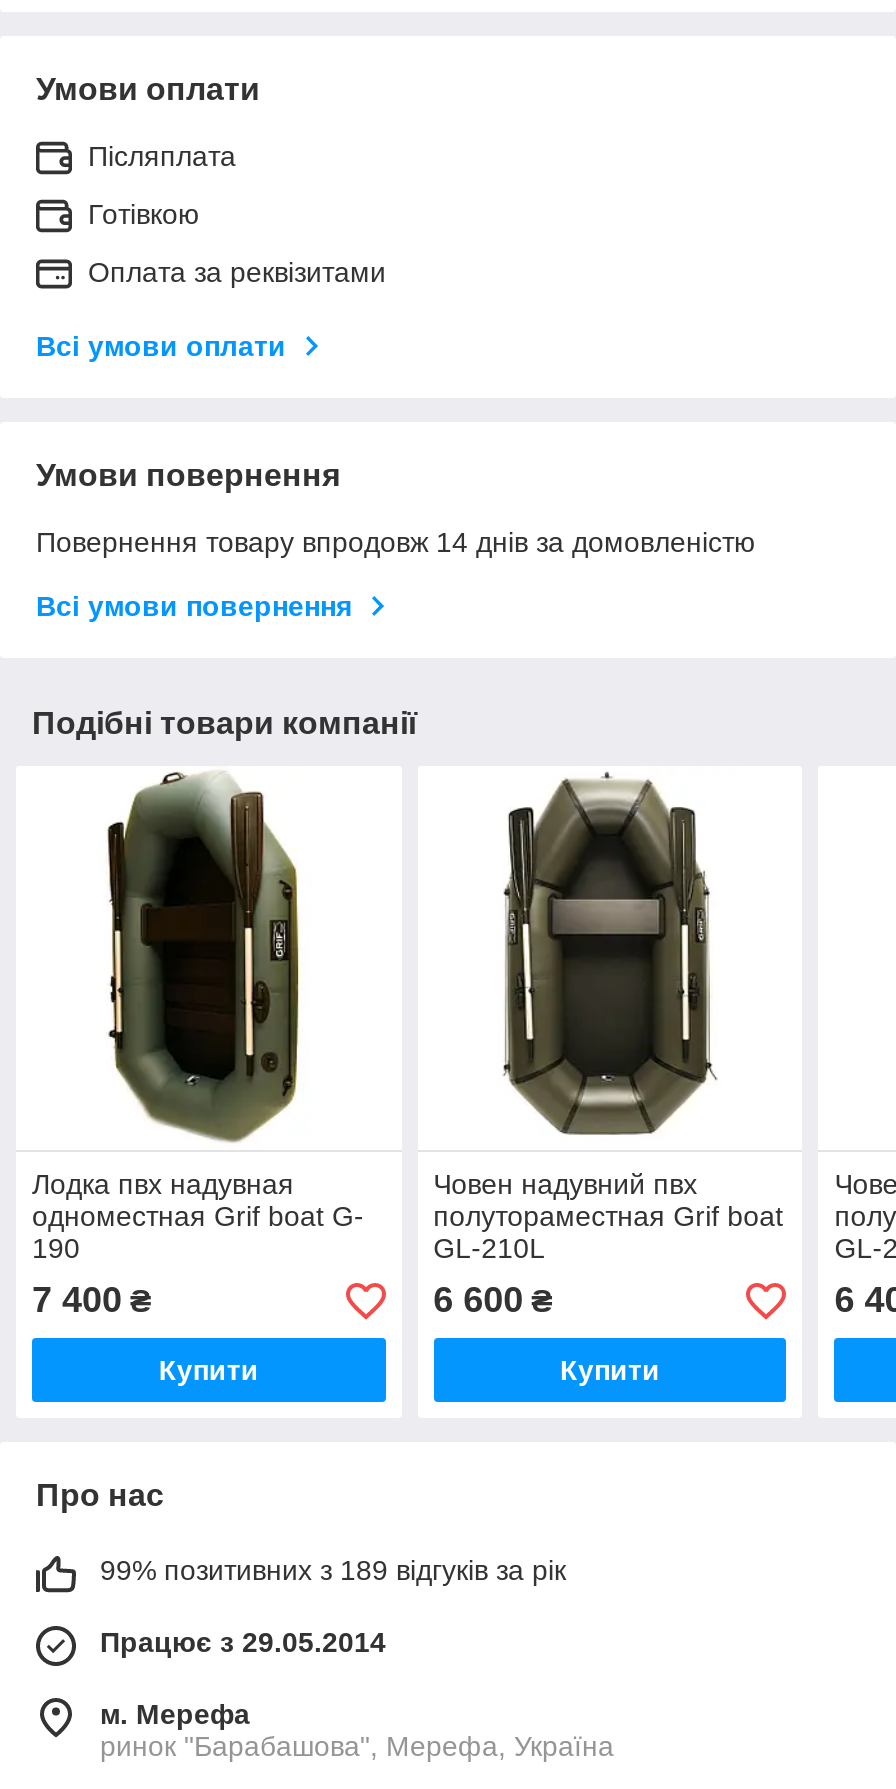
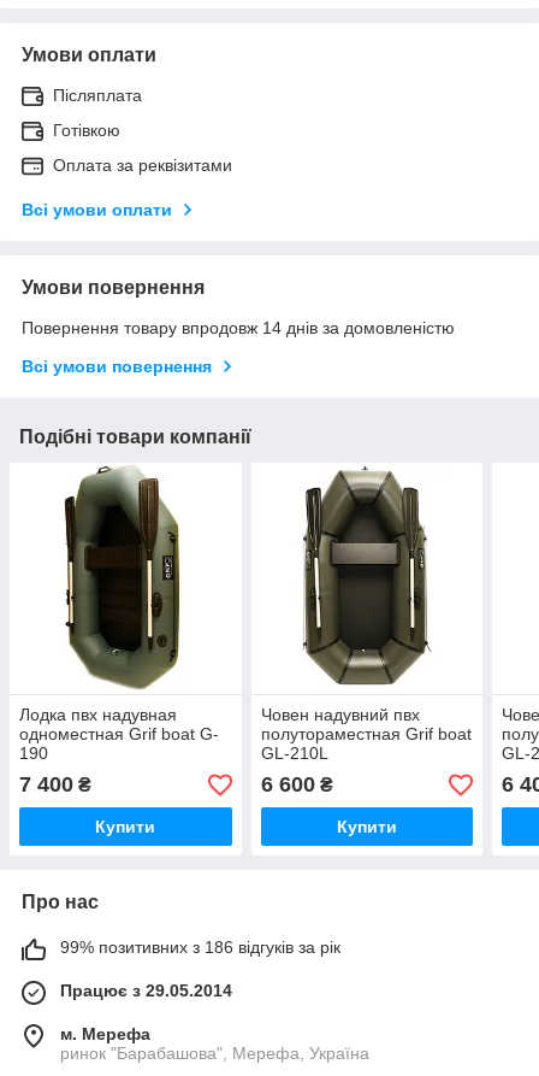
[100,1555,566,1587] 99% позитивних з 189 відгуків за рік -> [60,938,340,957] 99% позитивних з 186 відгуків за рік

